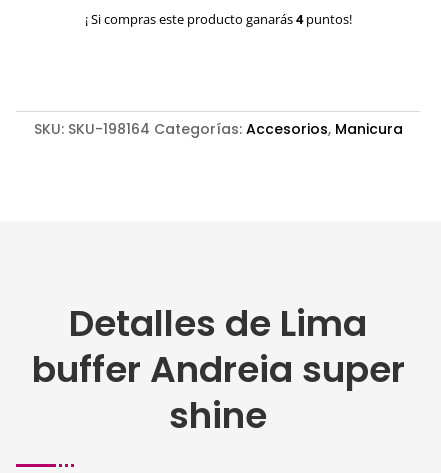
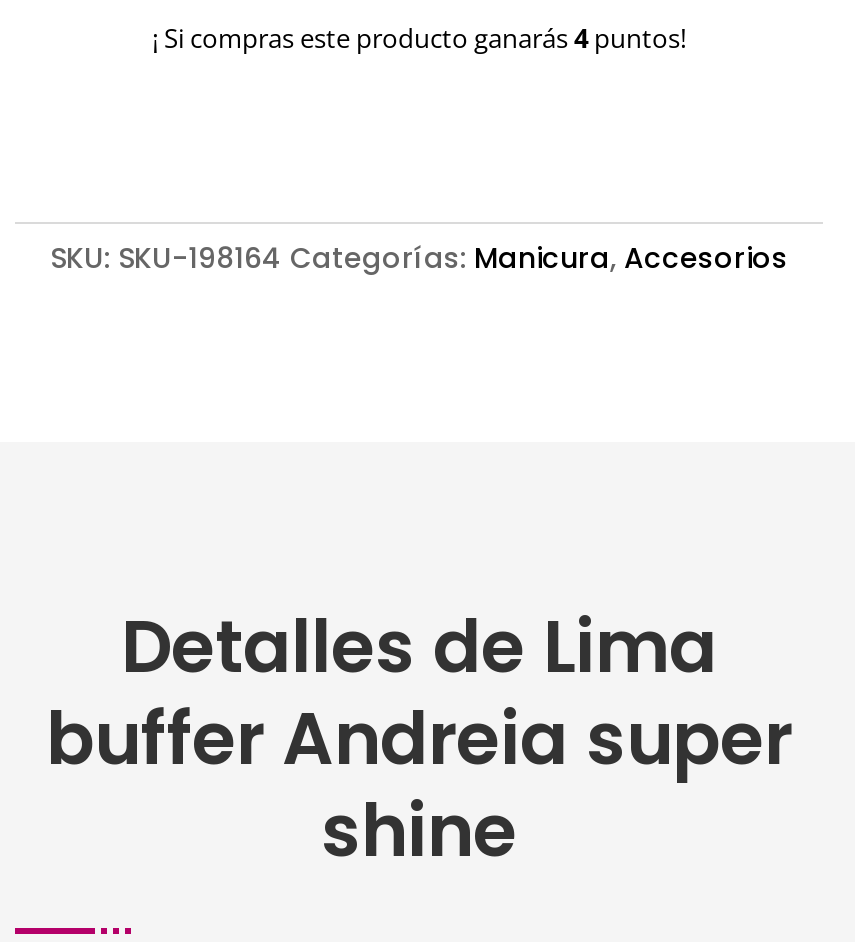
[33,118,402,138] SKU: SKU-198164 Categorías: Accesorios, Manicura -> [50,237,788,277] SKU: SKU-198164 Categorías: Manicura, Accesorios

